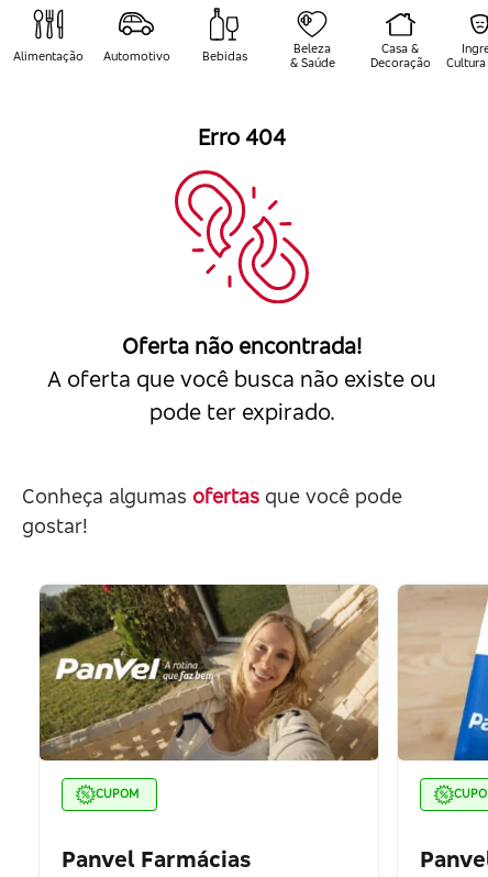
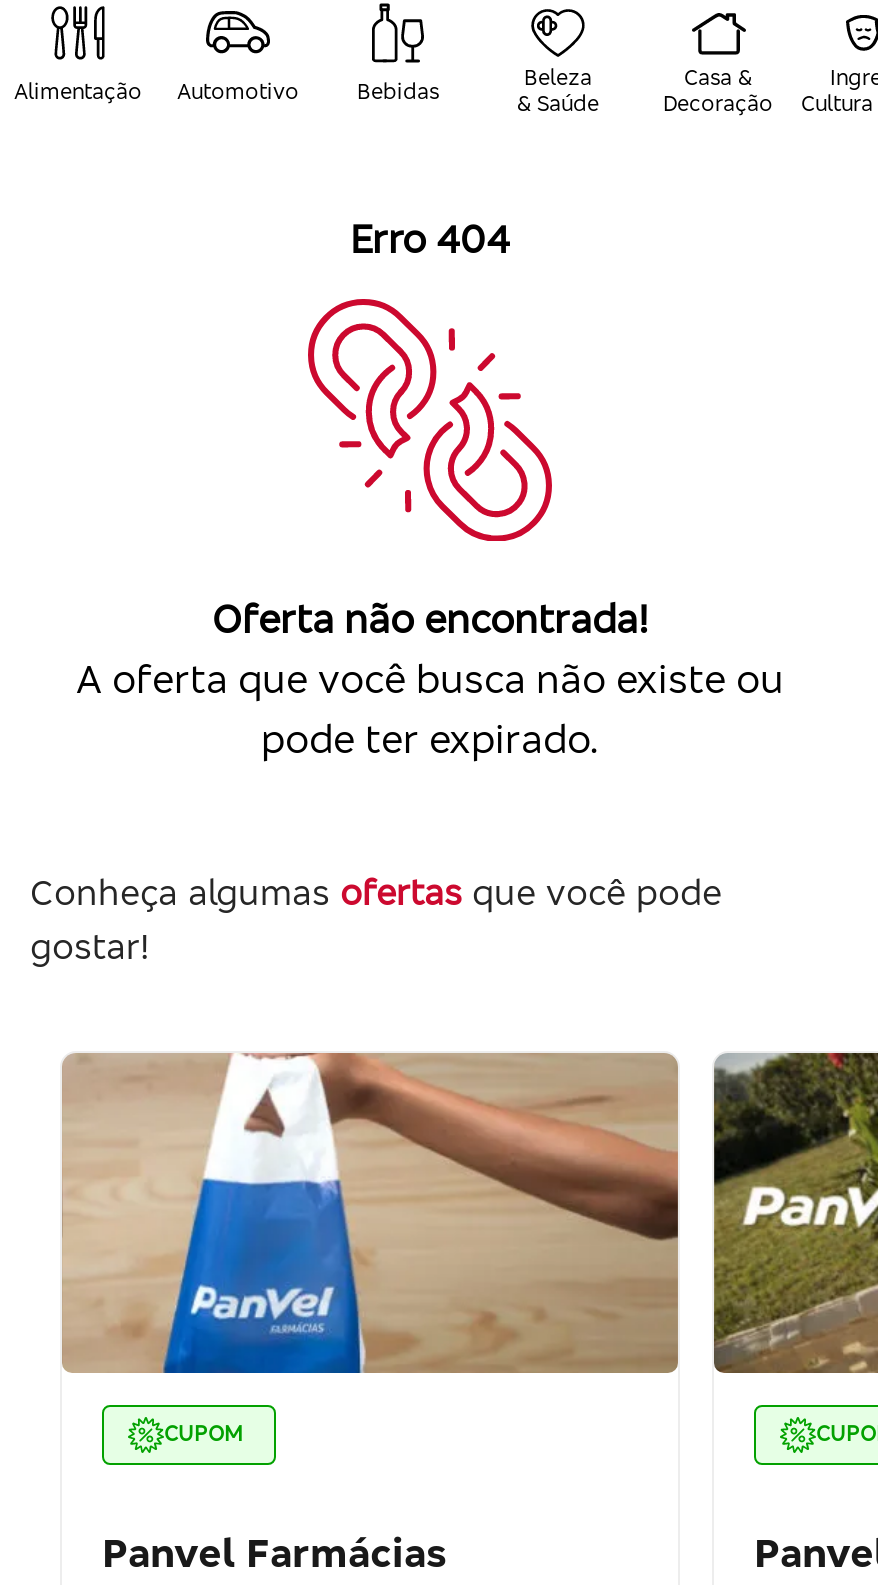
[38,584,378,762] [image] -> [60,1051,680,1375] [image]
[398,585,485,762] [image] -> [712,1053,872,1375] [image]

